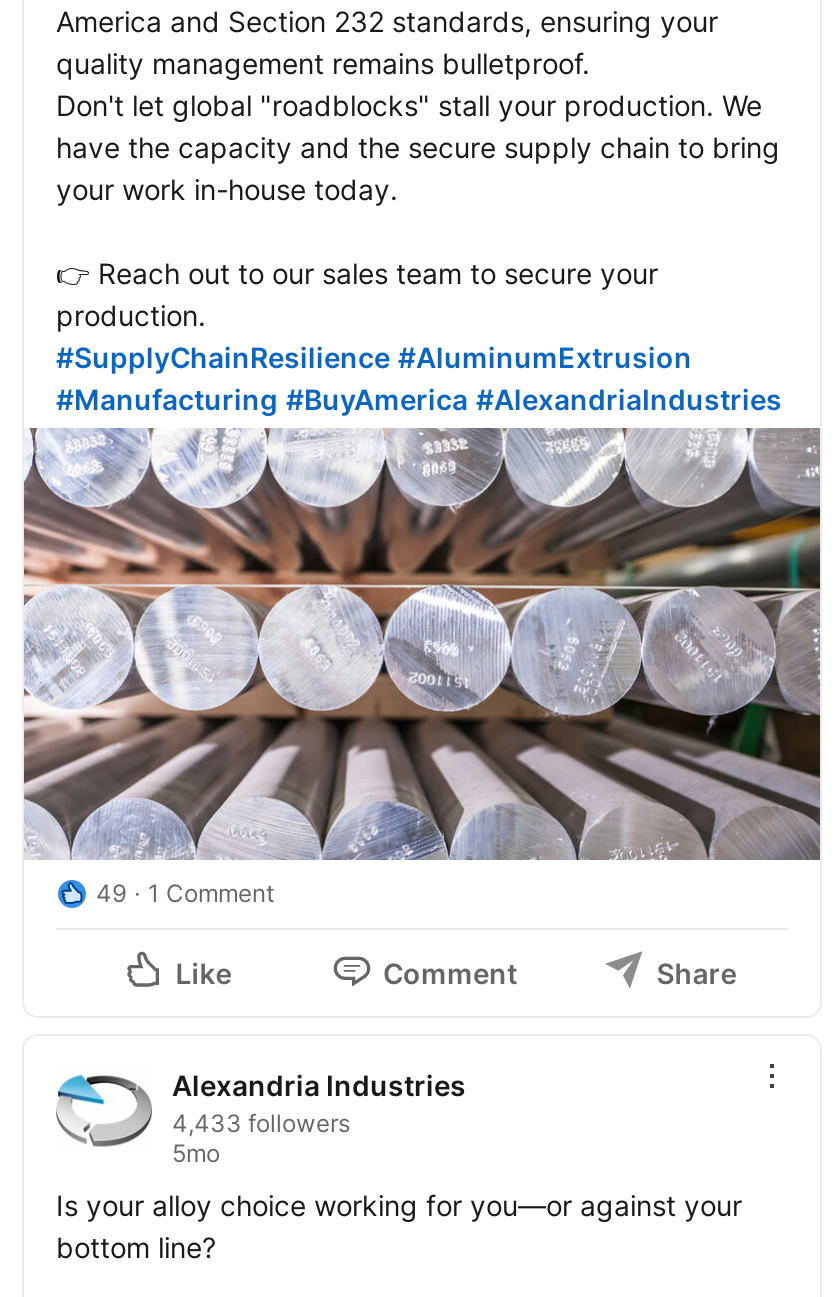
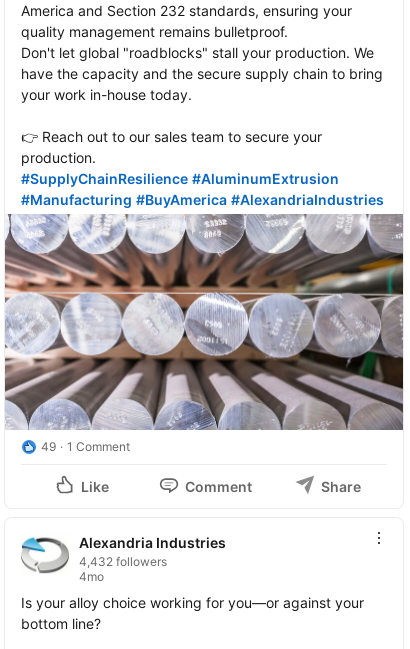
[172,1109,350,1169] 4,433 followers | 5mo -> [79,554,167,584] 4,432 followers | 4mo

